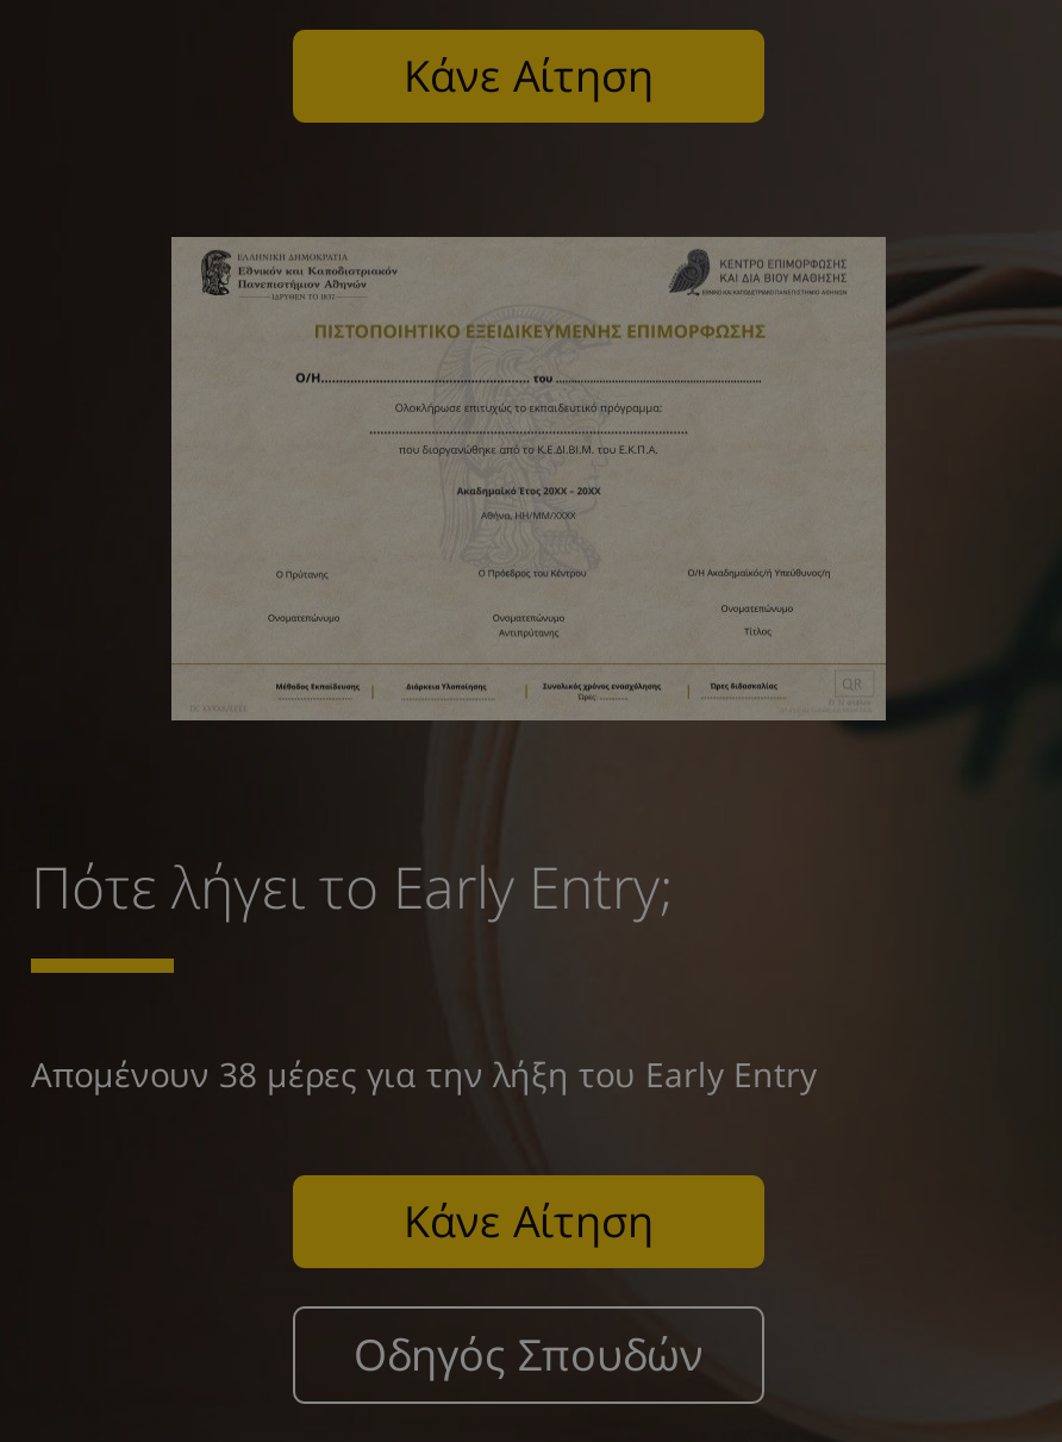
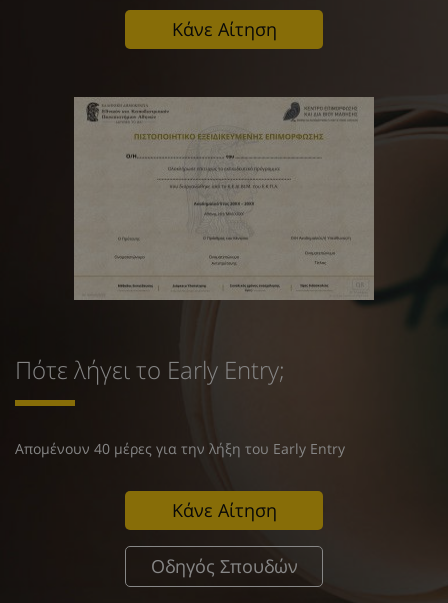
[31,1051,817,1097] Απομένουν 38 μέρες για την λήξη του Early Entry -> [15,439,345,458] Απομένουν 40 μέρες για την λήξη του Early Entry

